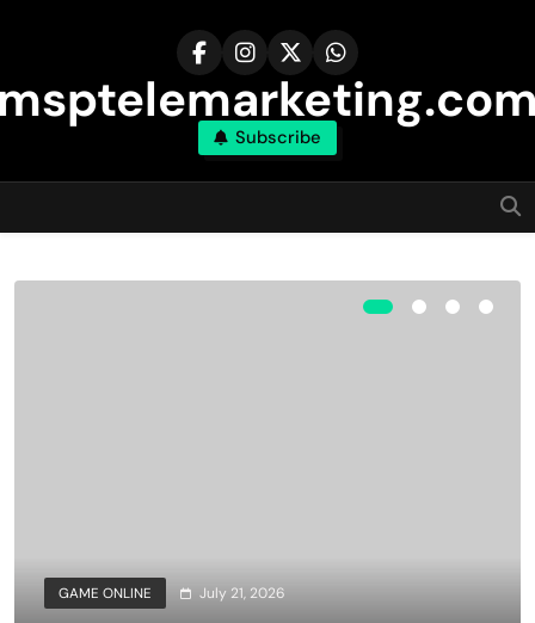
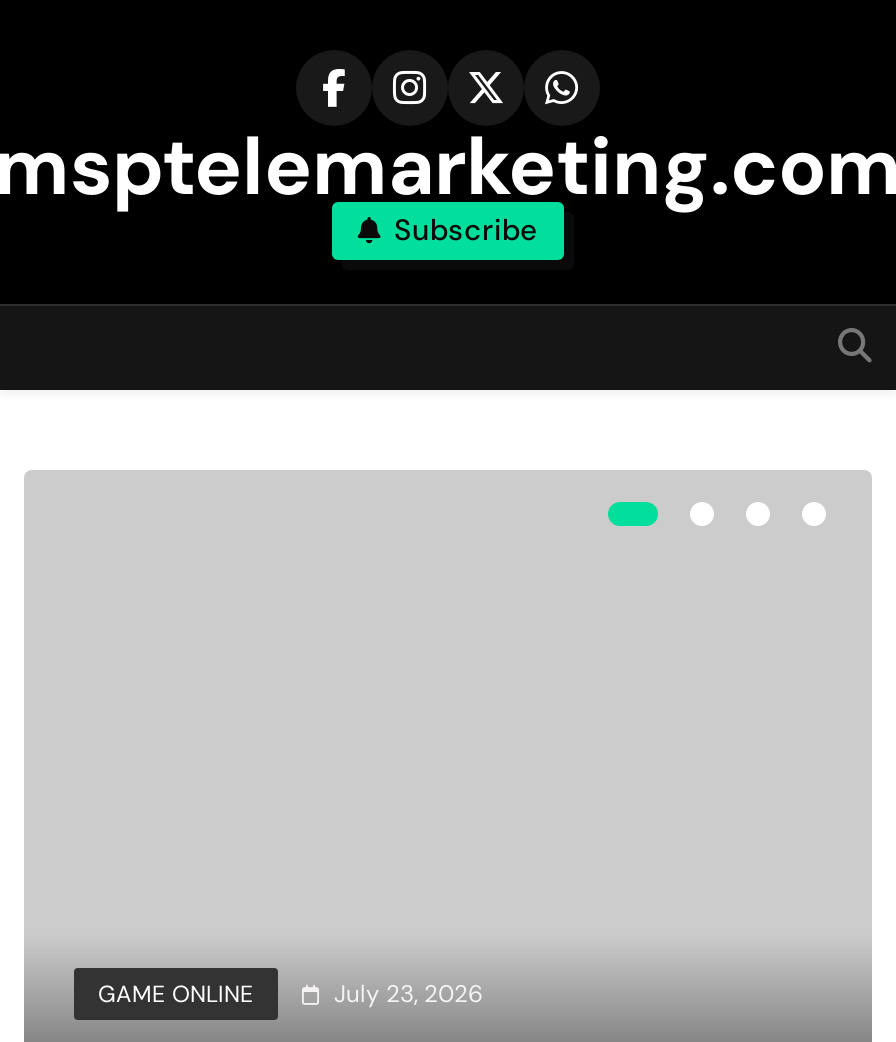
[199,584,285,603] July 21, 2026 -> [334,978,484,1010] July 23, 2026

